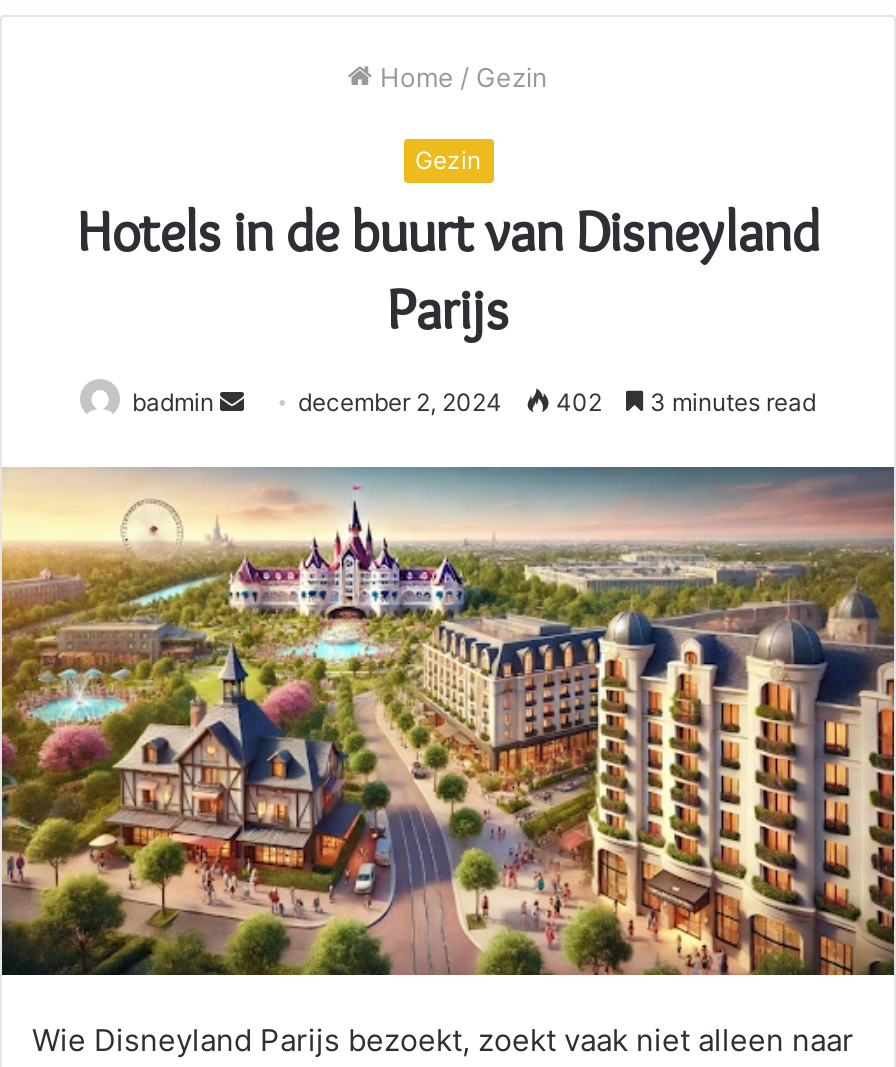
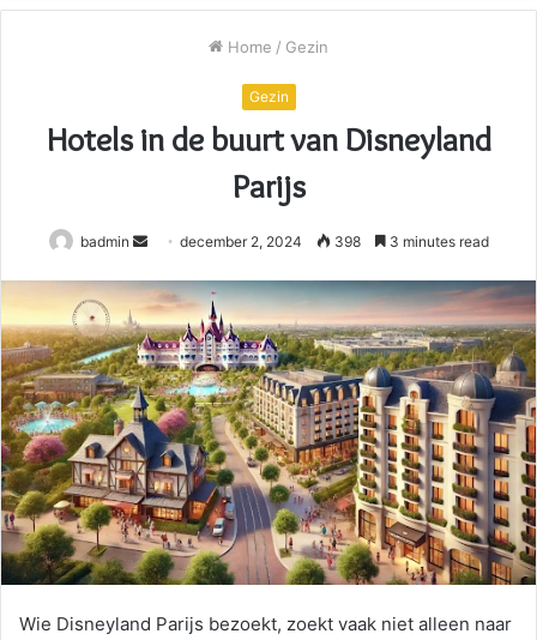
[550,388,602,418] 402 -> [330,233,360,251] 398

